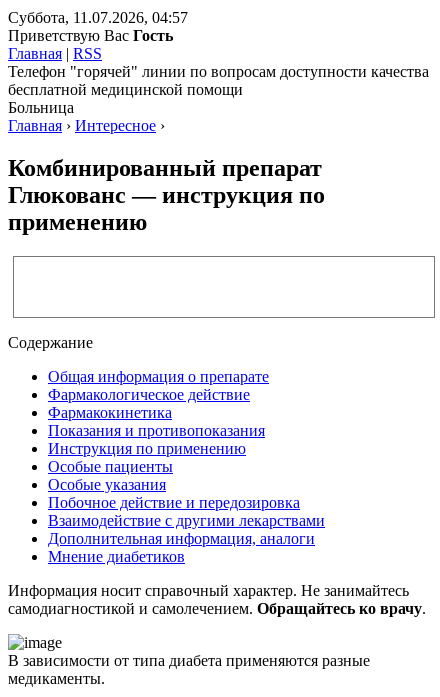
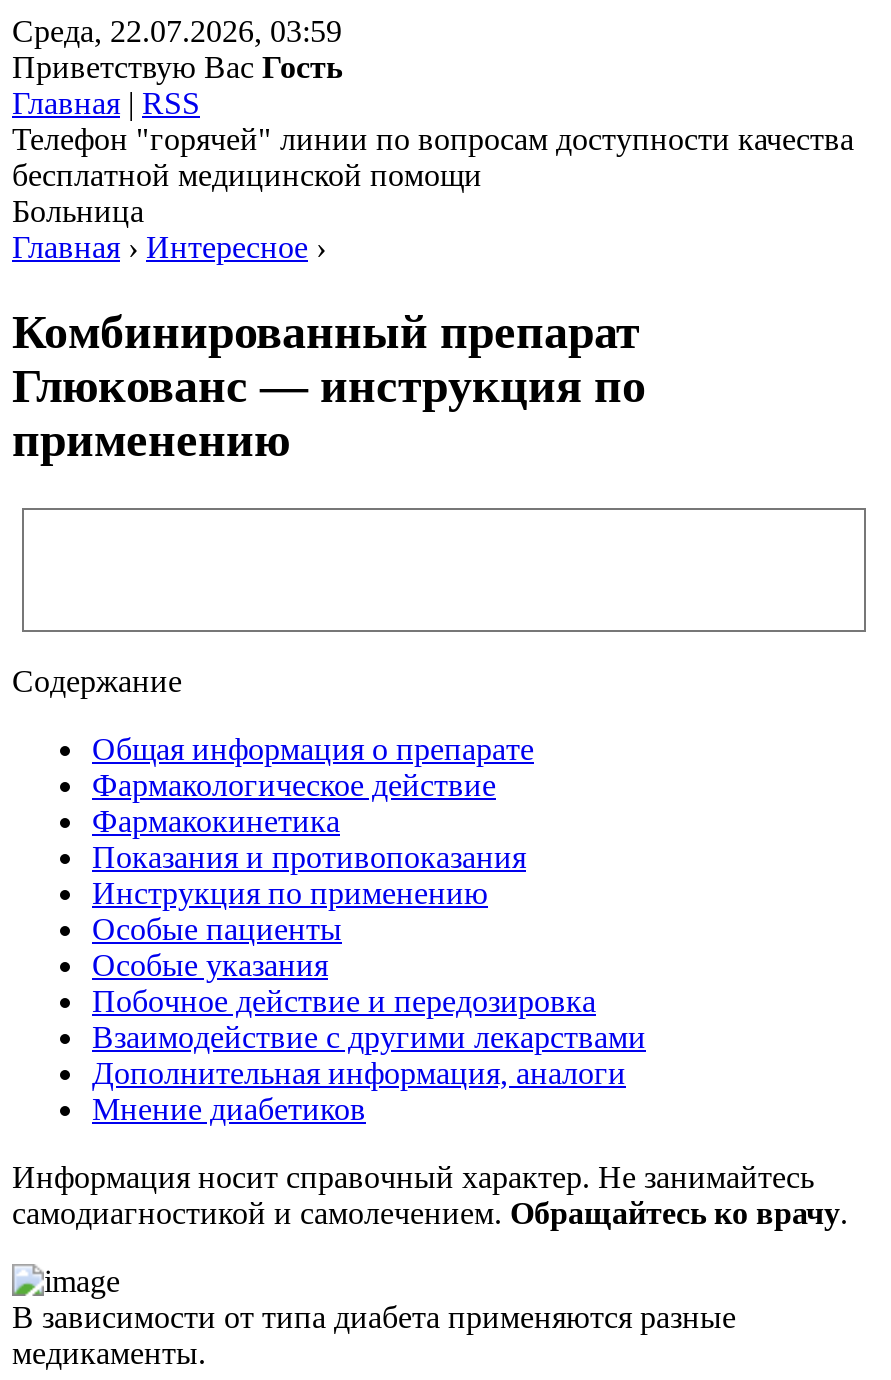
[8,9,188,26] Суббота, 11.07.2026, 04:57 -> [12,14,342,48] Среда, 22.07.2026, 03:59

